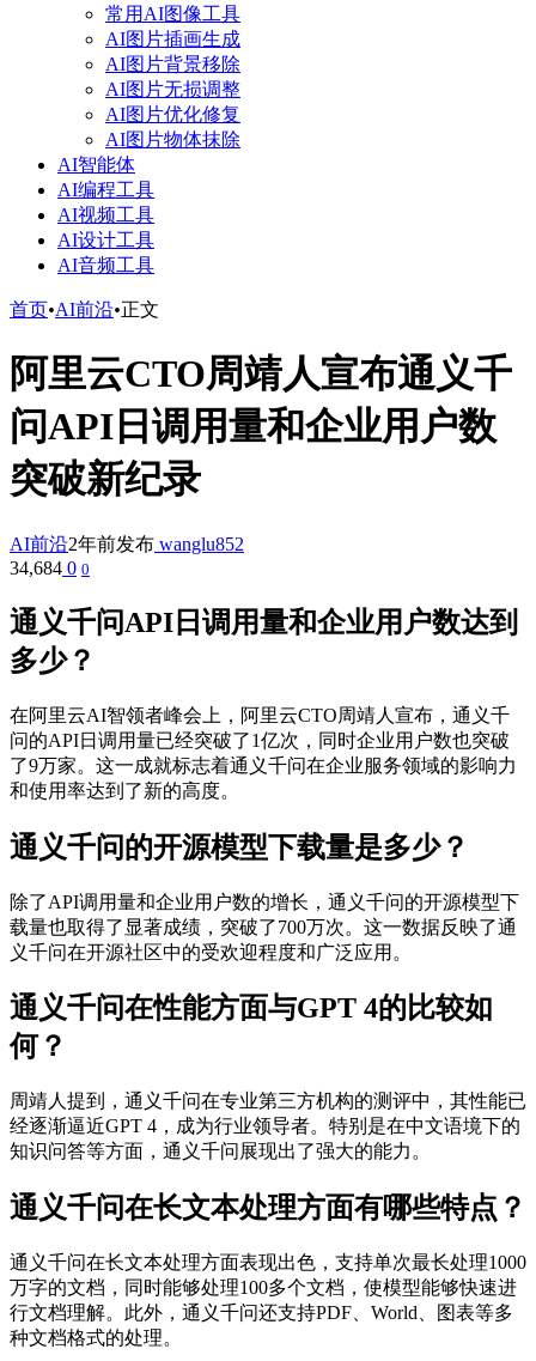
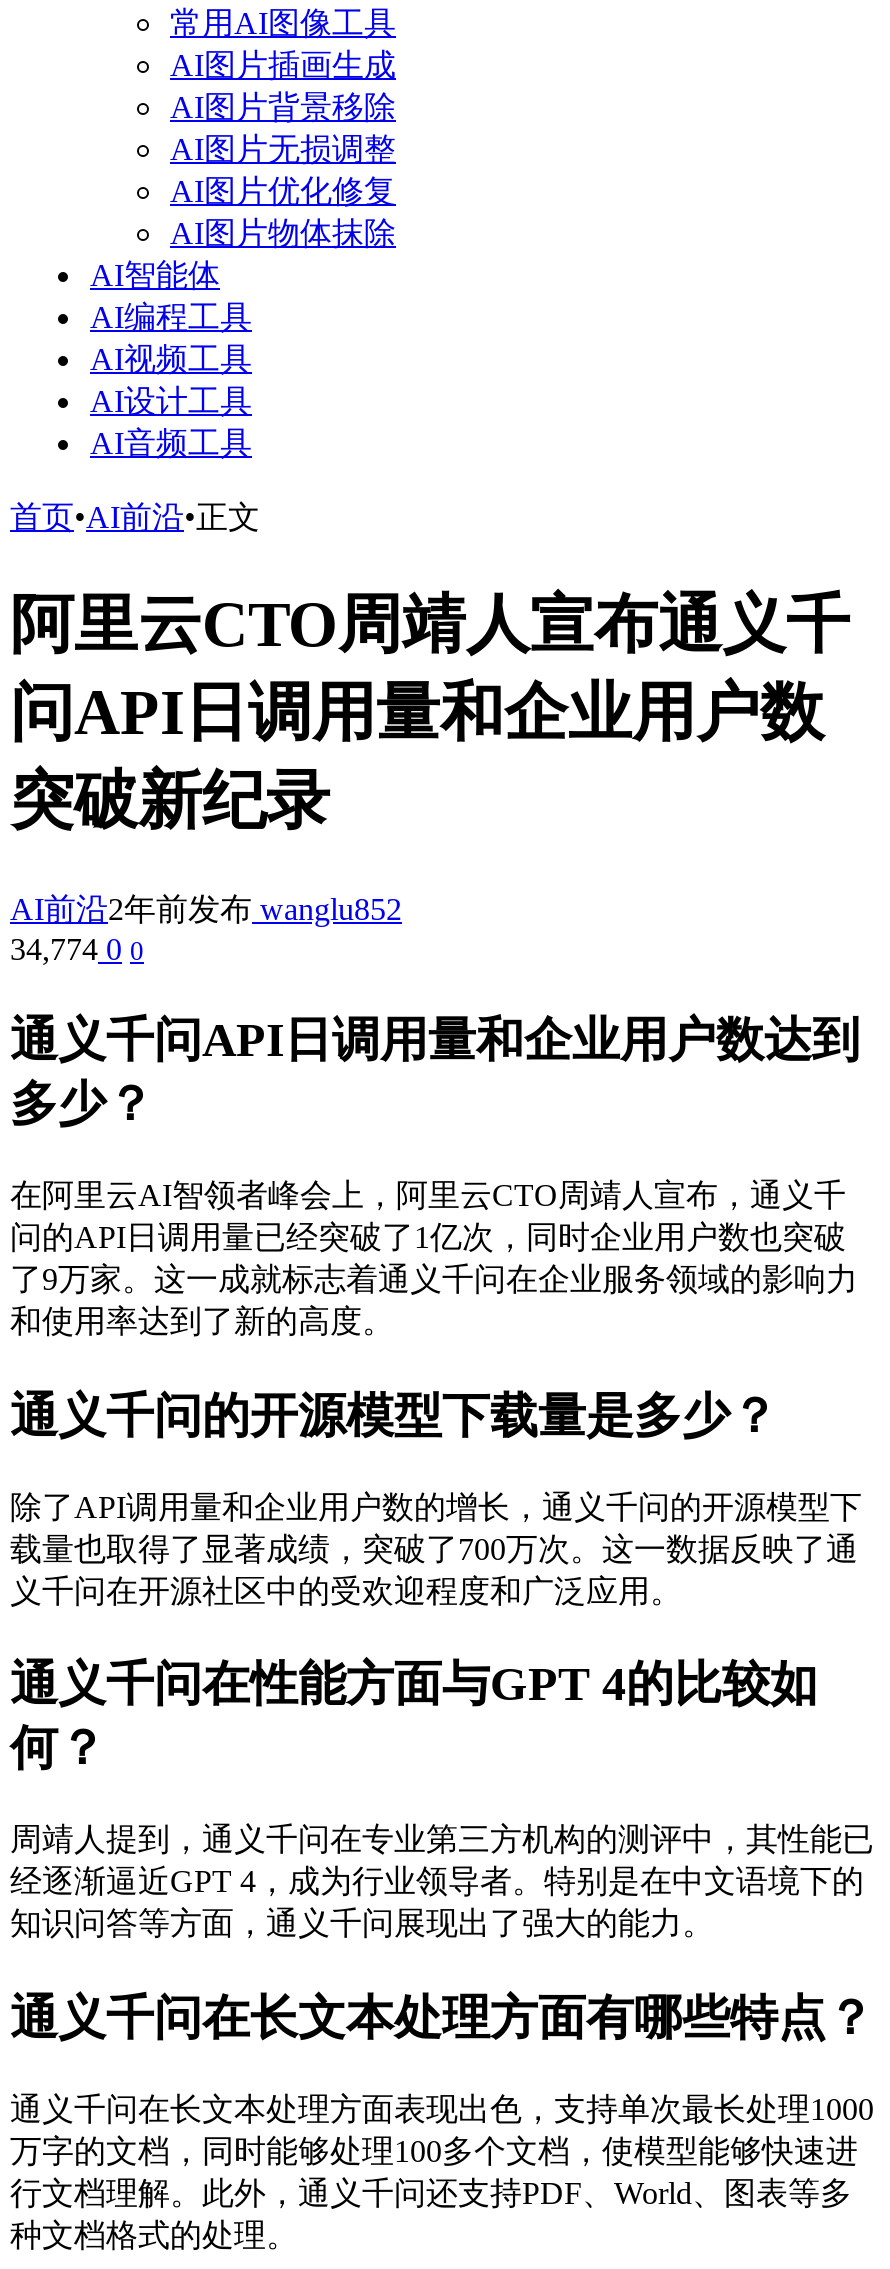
[10,558,90,578] 34,684 0 0 -> [10,932,144,966] 34,774 0 0

